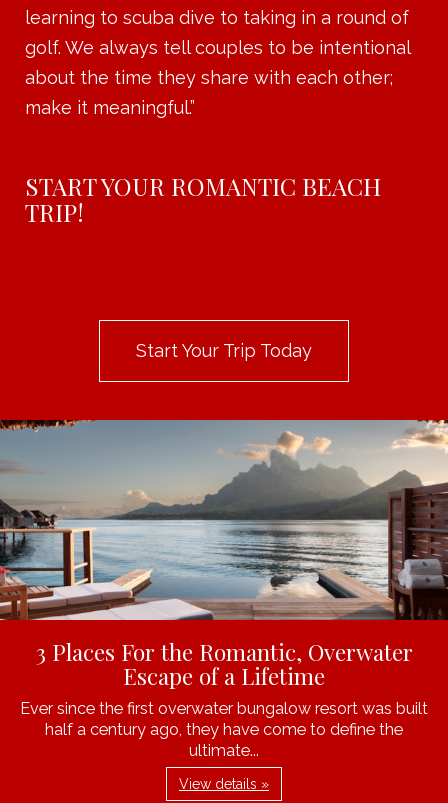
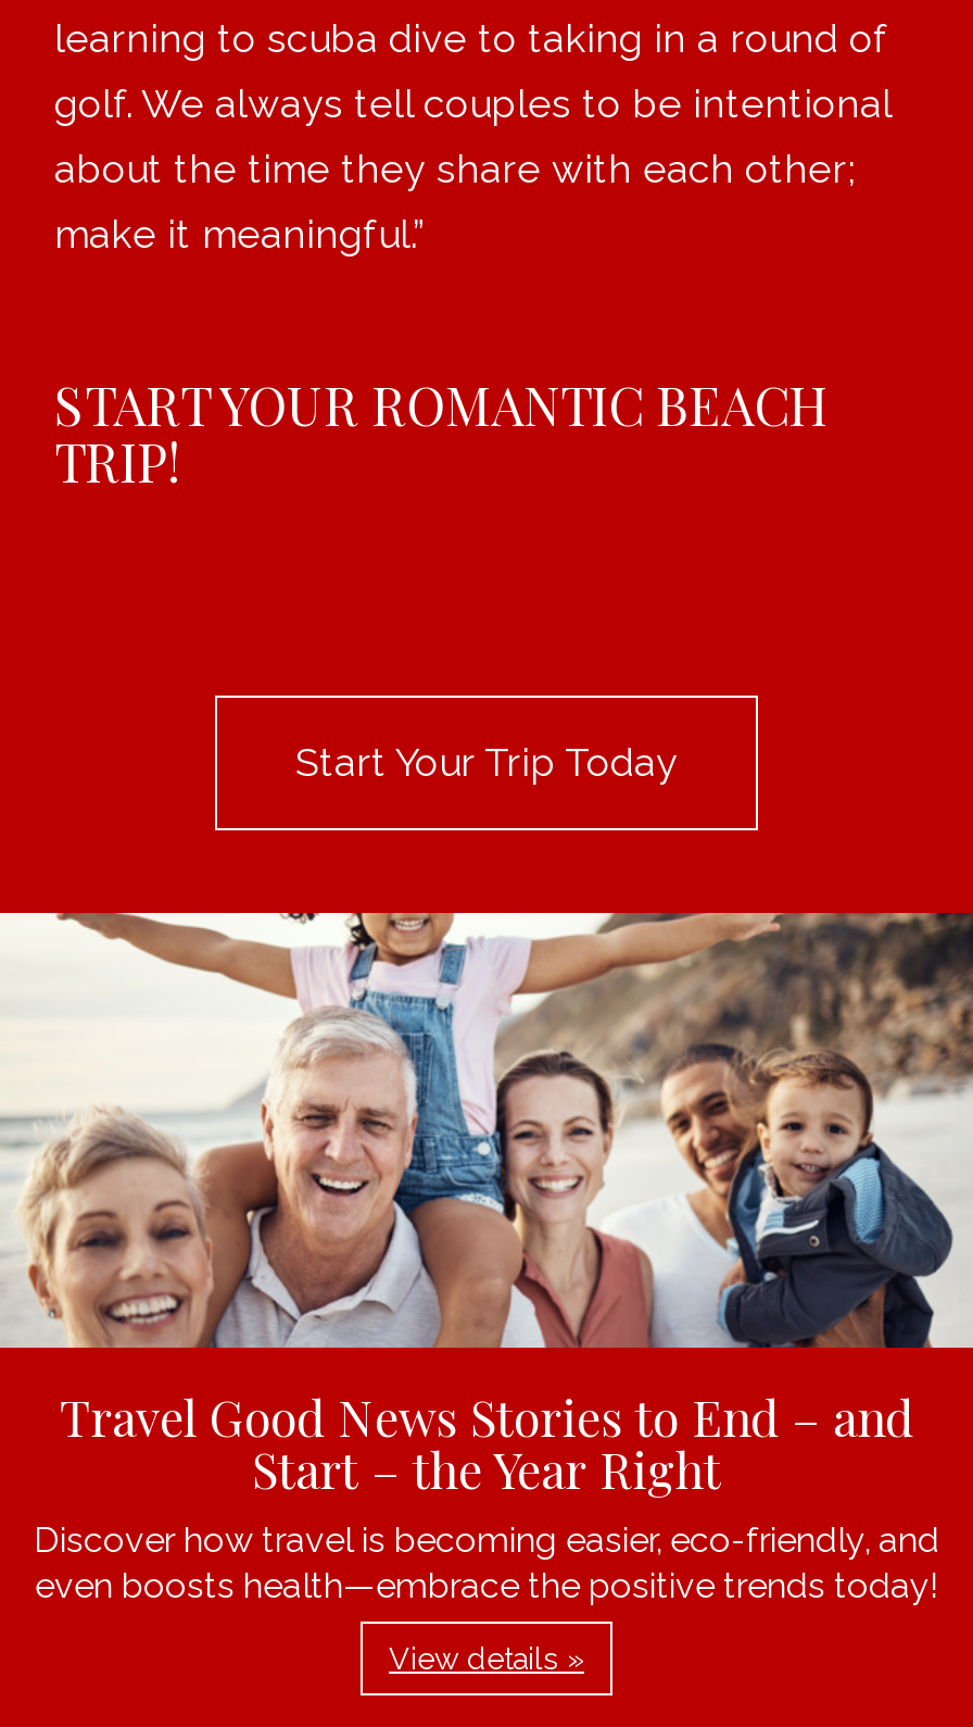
[3,419,445,759] [image] | 3 Places For the Romantic, Overwater | Escape of a Lifetime | Ever since the first overwater bungalow resort was built | half a century ago, they have come to define the | ultimate... -> [7,911,966,1605] [image] | Travel Good News Stories to End – and | Start – the Year Right | Discover how travel is becoming easier, eco-friendly, and | even boosts health—embrace the positive trends today!

